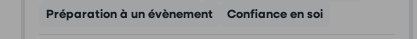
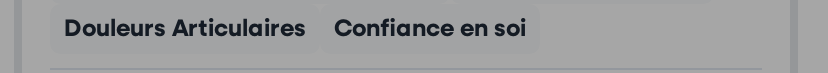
[46,9,213,21] Préparation à un évènement -> [64,18,306,42] Douleurs Articulaires

